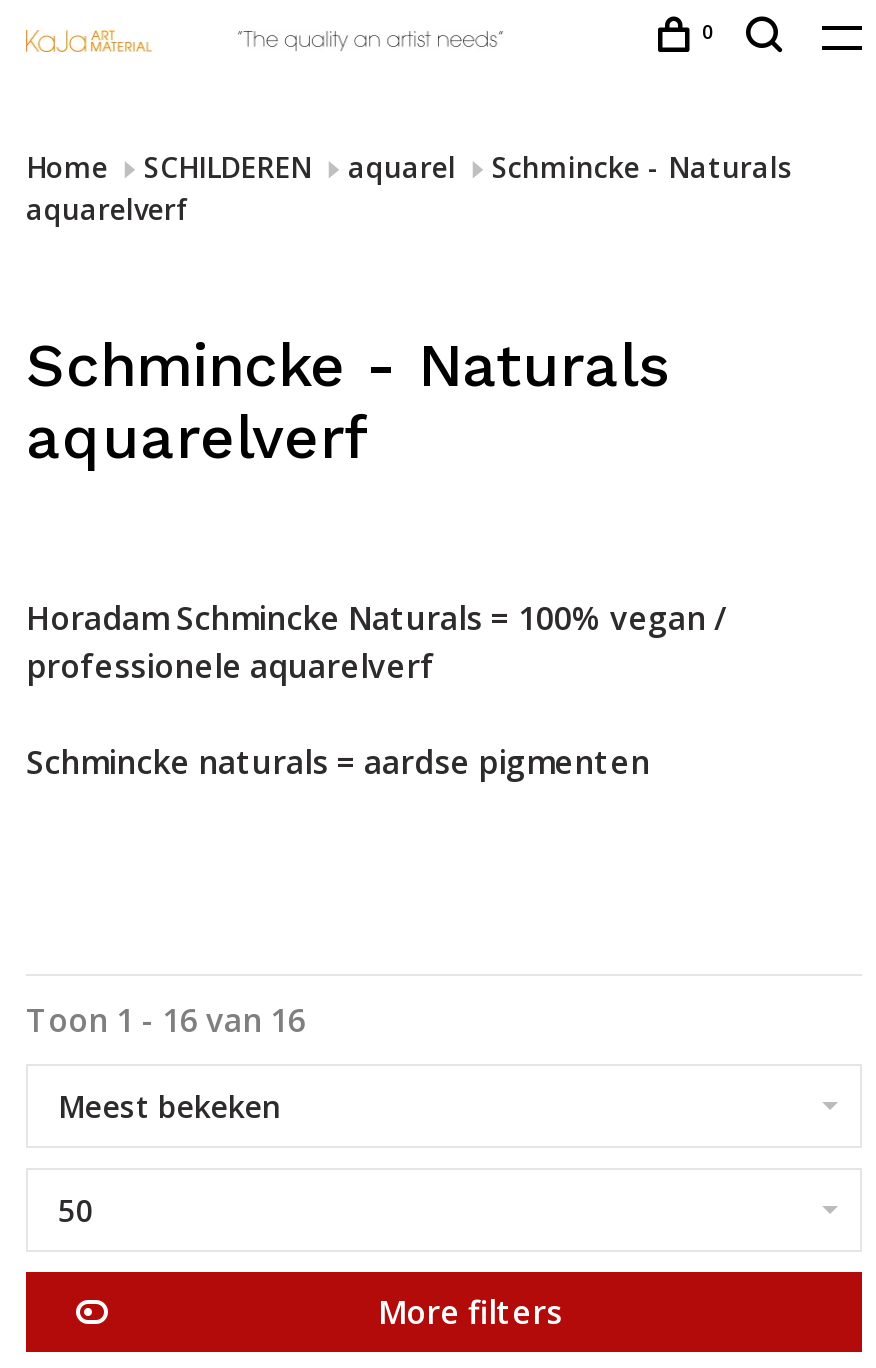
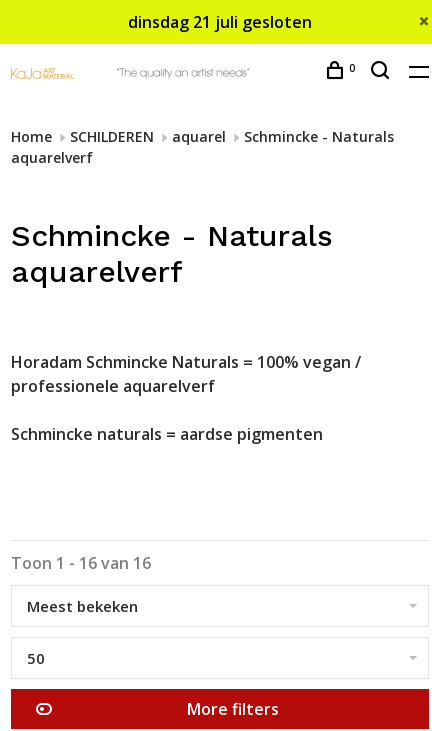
none -> [128,11,312,33] dinsdag 21 juli gesloten

